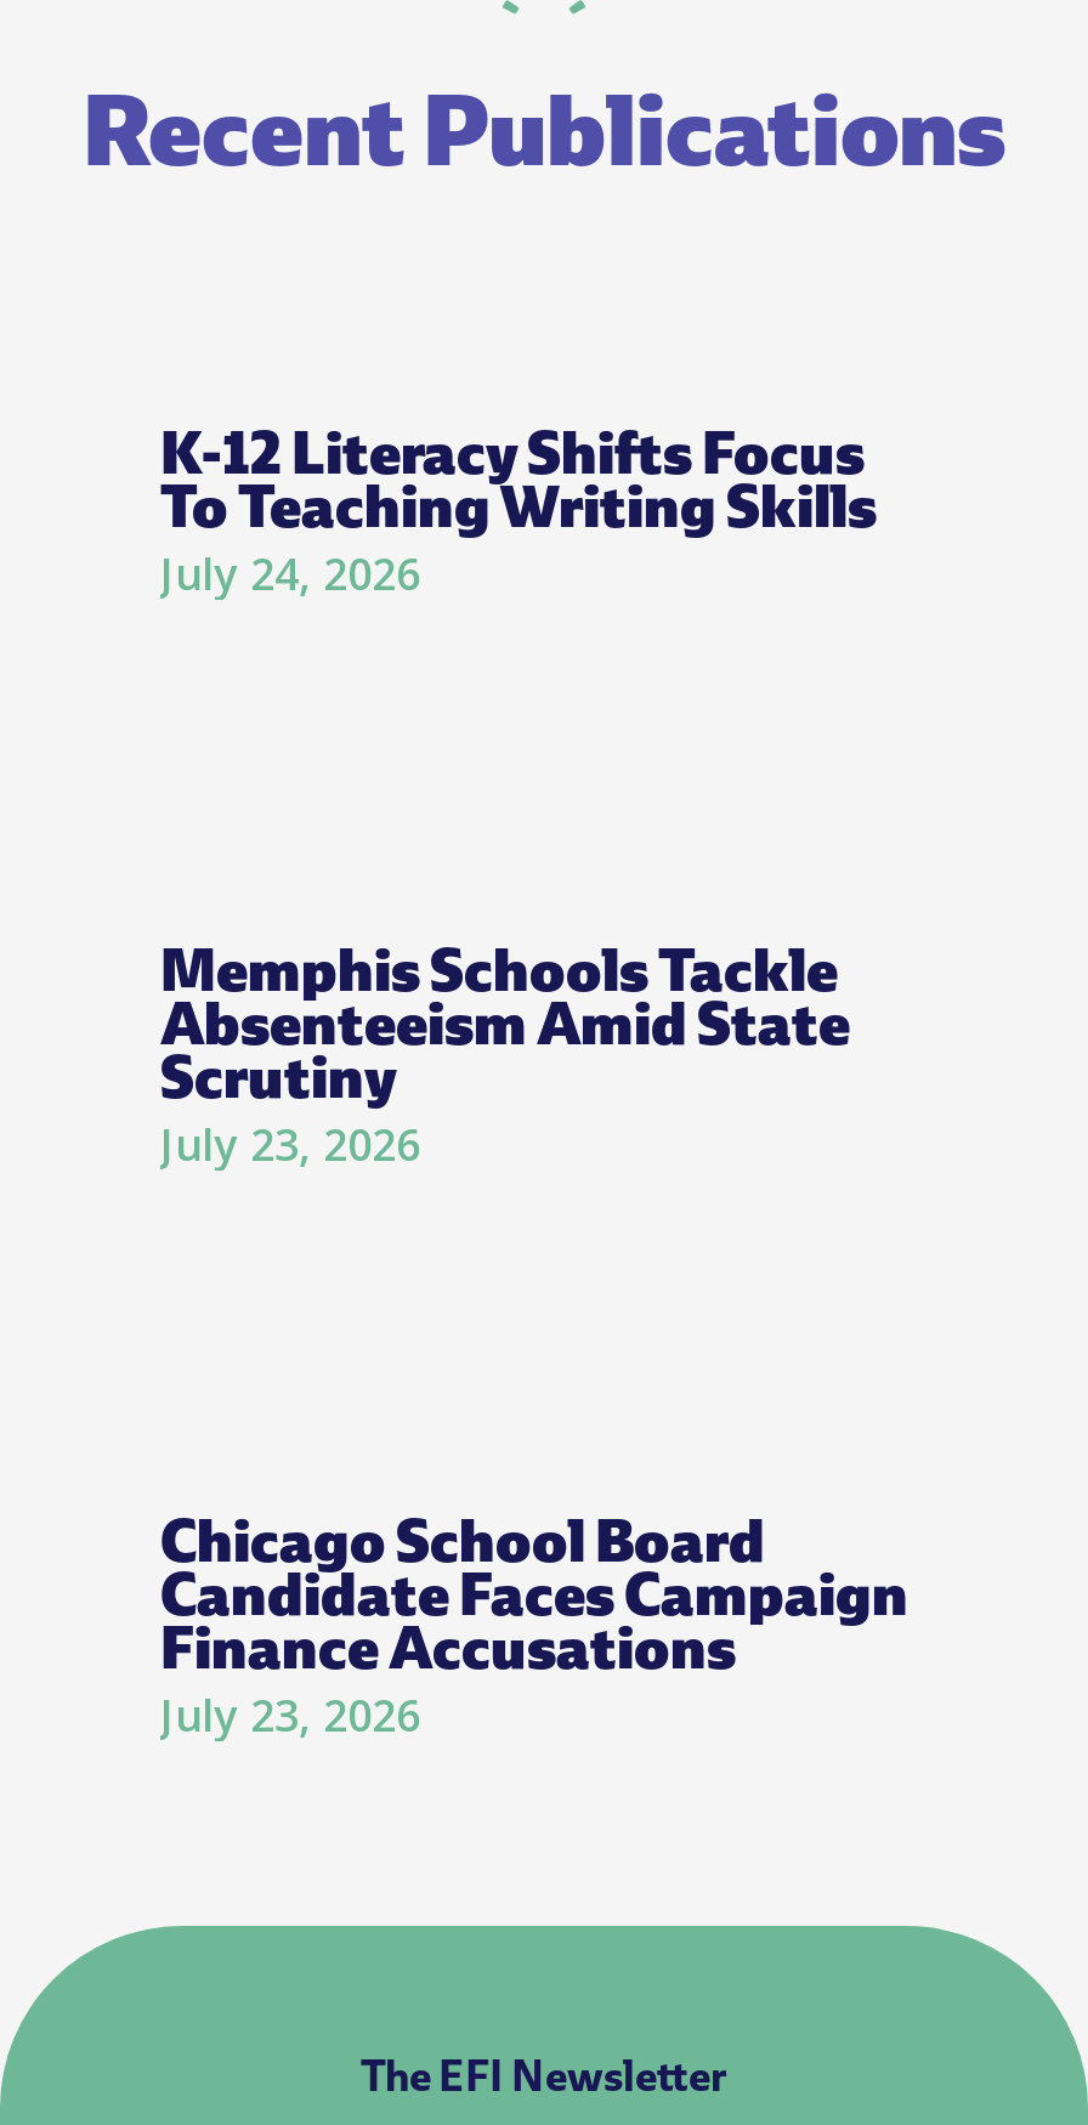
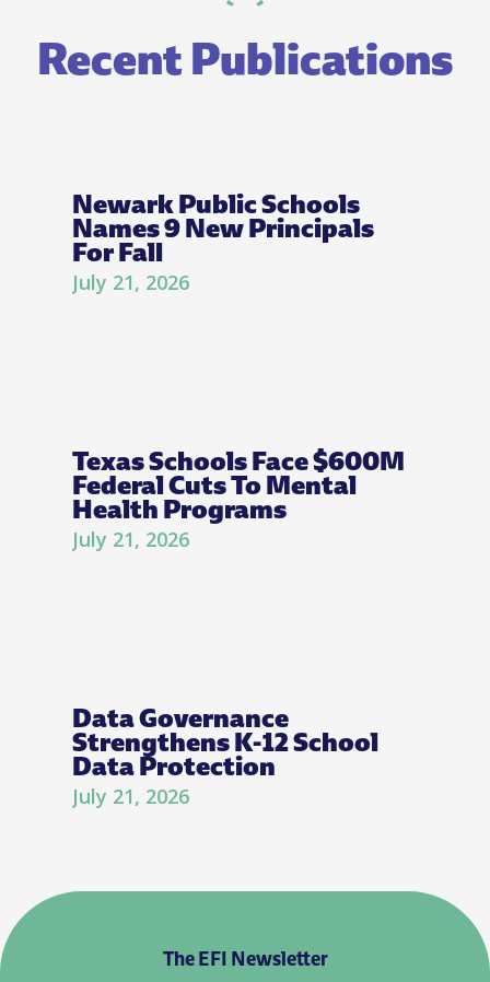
[160,413,877,602] K-12 Literacy Shifts Focus | To Teaching Writing Skills | July 24, 2026 -> [72,186,374,295] Newark Public Schools | Names 9 New Principals | For Fall | July 21, 2026
[160,930,850,1173] Memphis Schools Tackle | Absenteeism Amid State | Scrutiny | July 23, 2026 -> [72,443,405,552] Texas Schools Face $600M | Federal Cuts To Mental | Health Programs | July 21, 2026
[160,1501,908,1743] Chicago School Board | Candidate Faces Campaign | Finance Accusations | July 23, 2026 -> [72,700,378,809] Data Governance | Strengthens K-12 School | Data Protection | July 21, 2026

